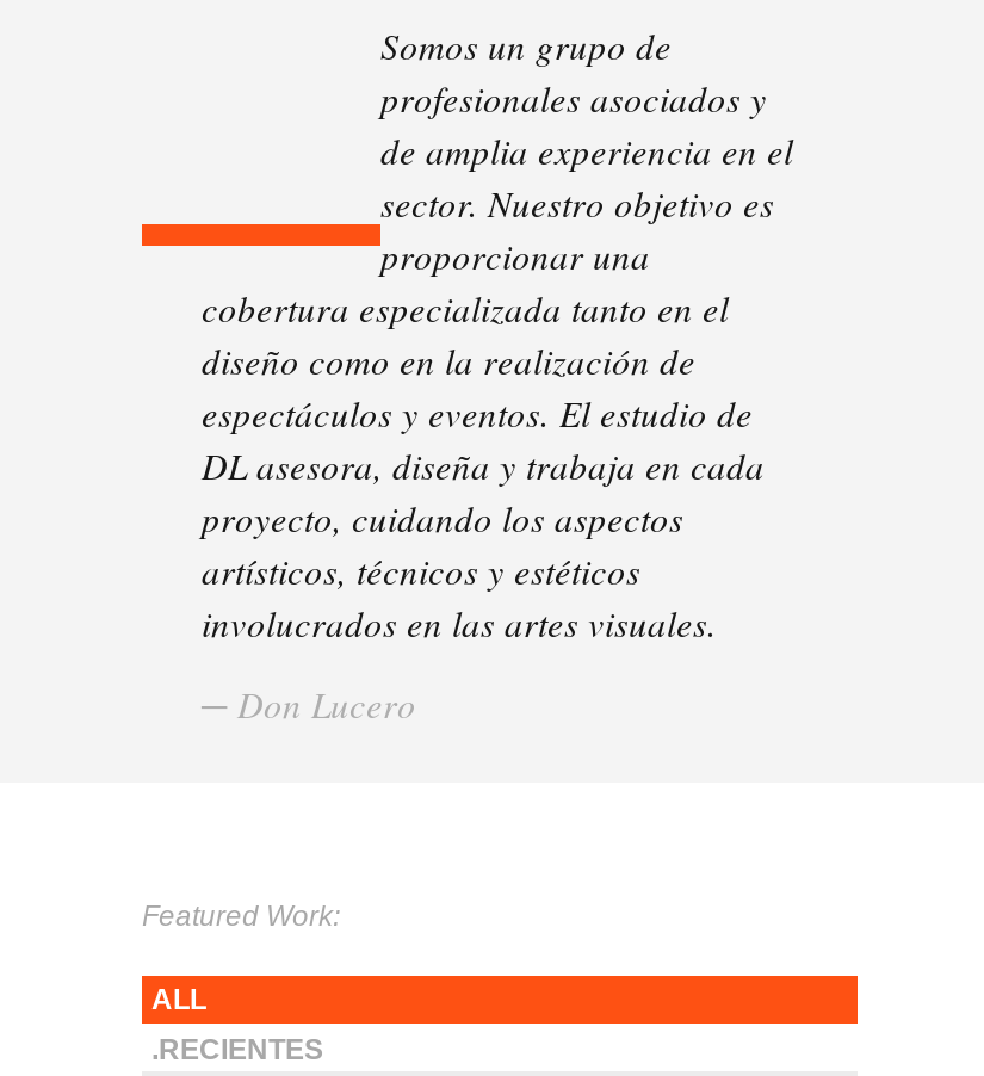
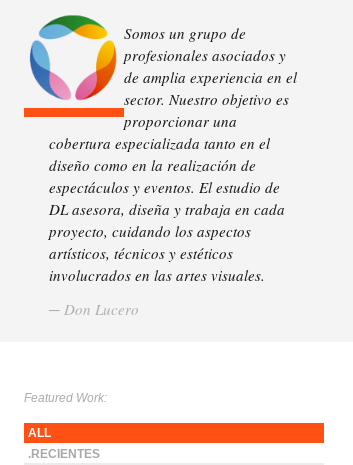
none -> [29,14,118,101] [image]

